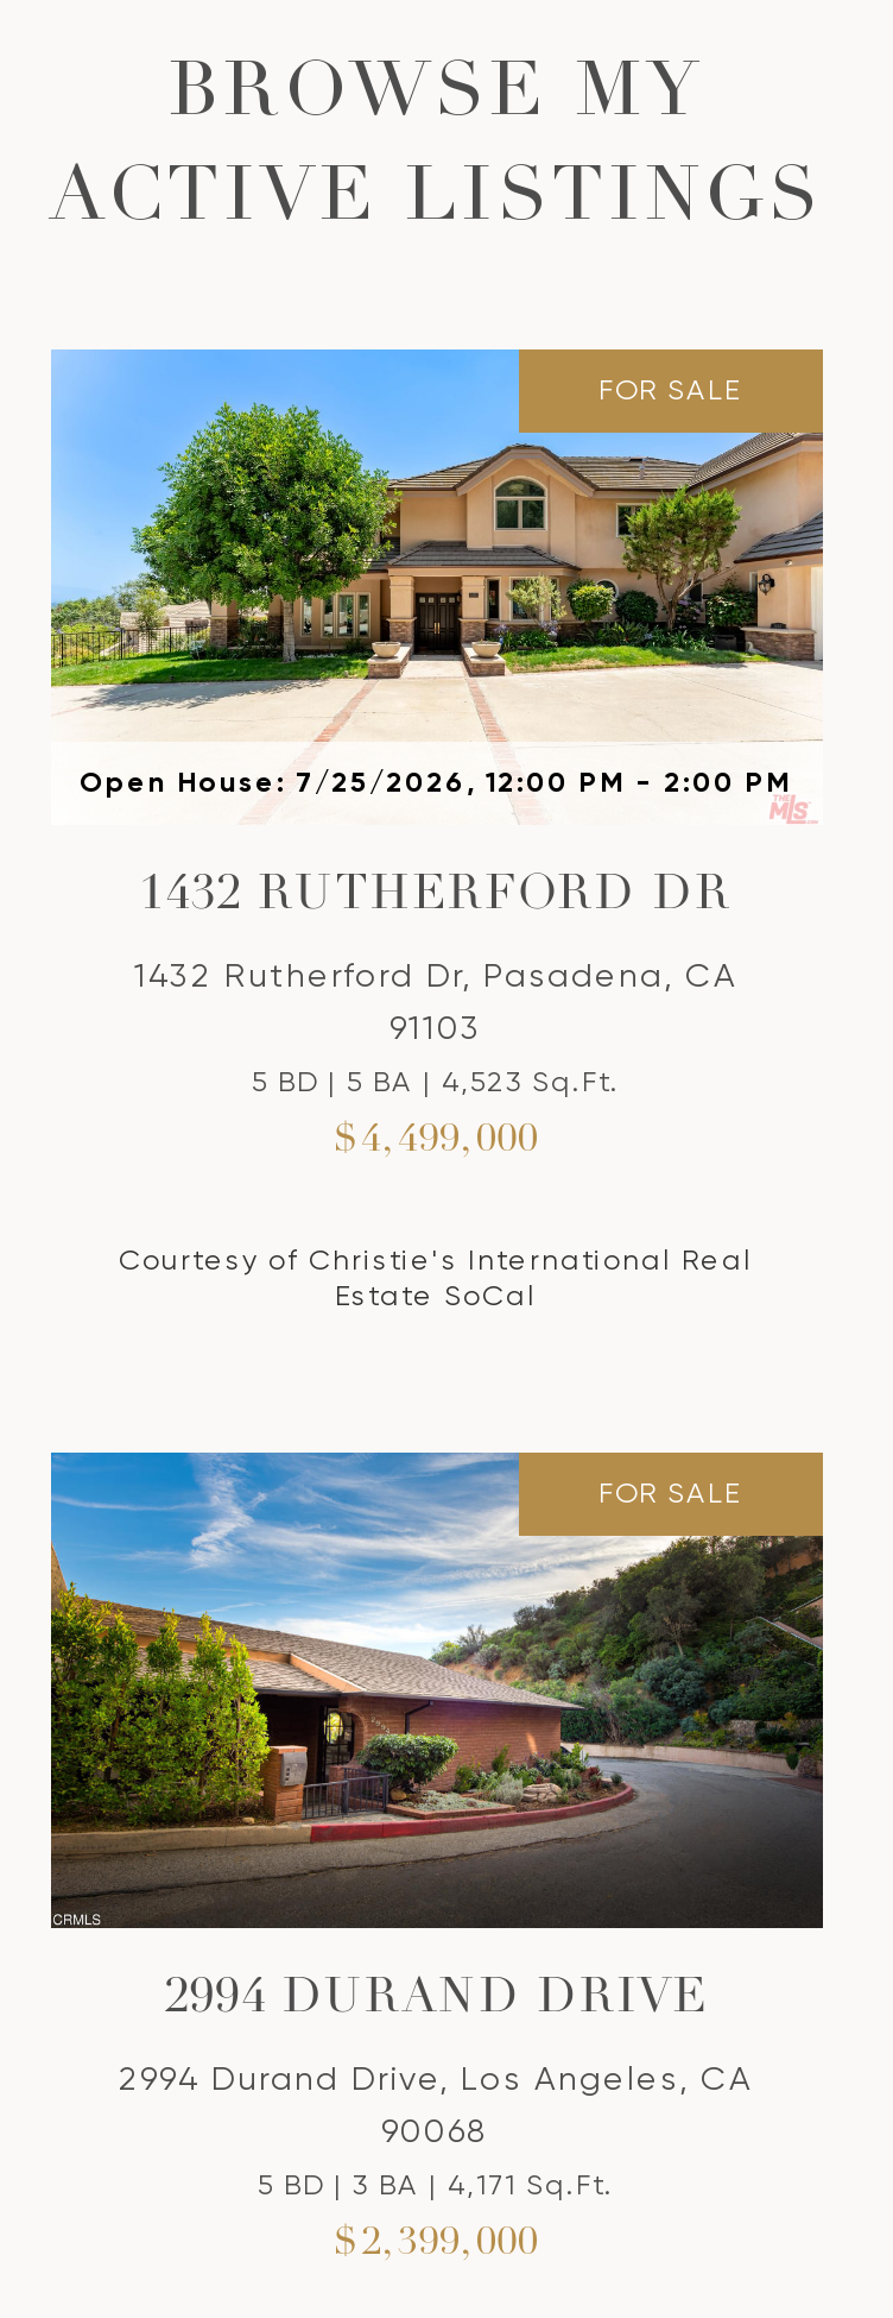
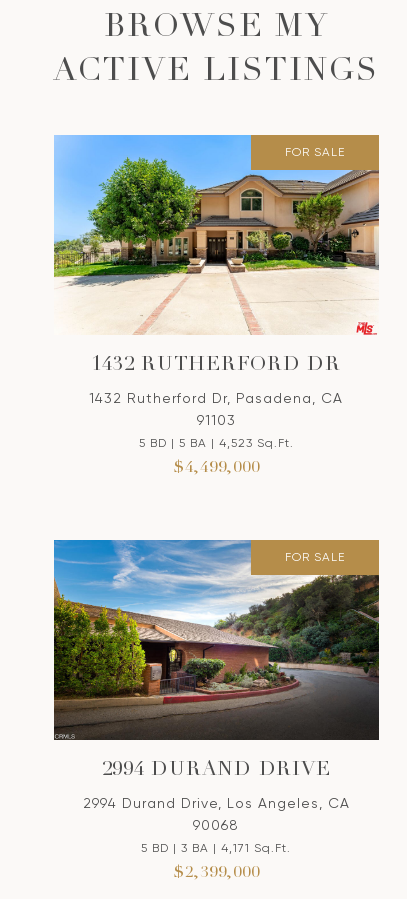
[80,766,792,799] Open House: 7/25/2026, 12:00 PM - 2:00 PM -> none
[119,1244,753,1313] Courtesy of Christie's International Real | Estate SoCal -> none

